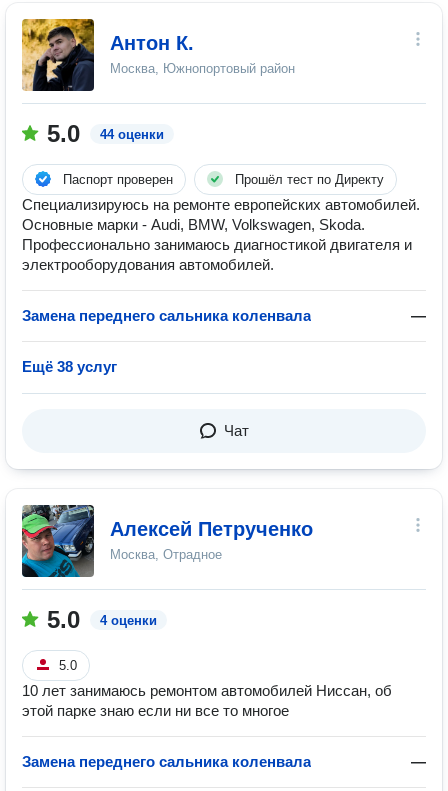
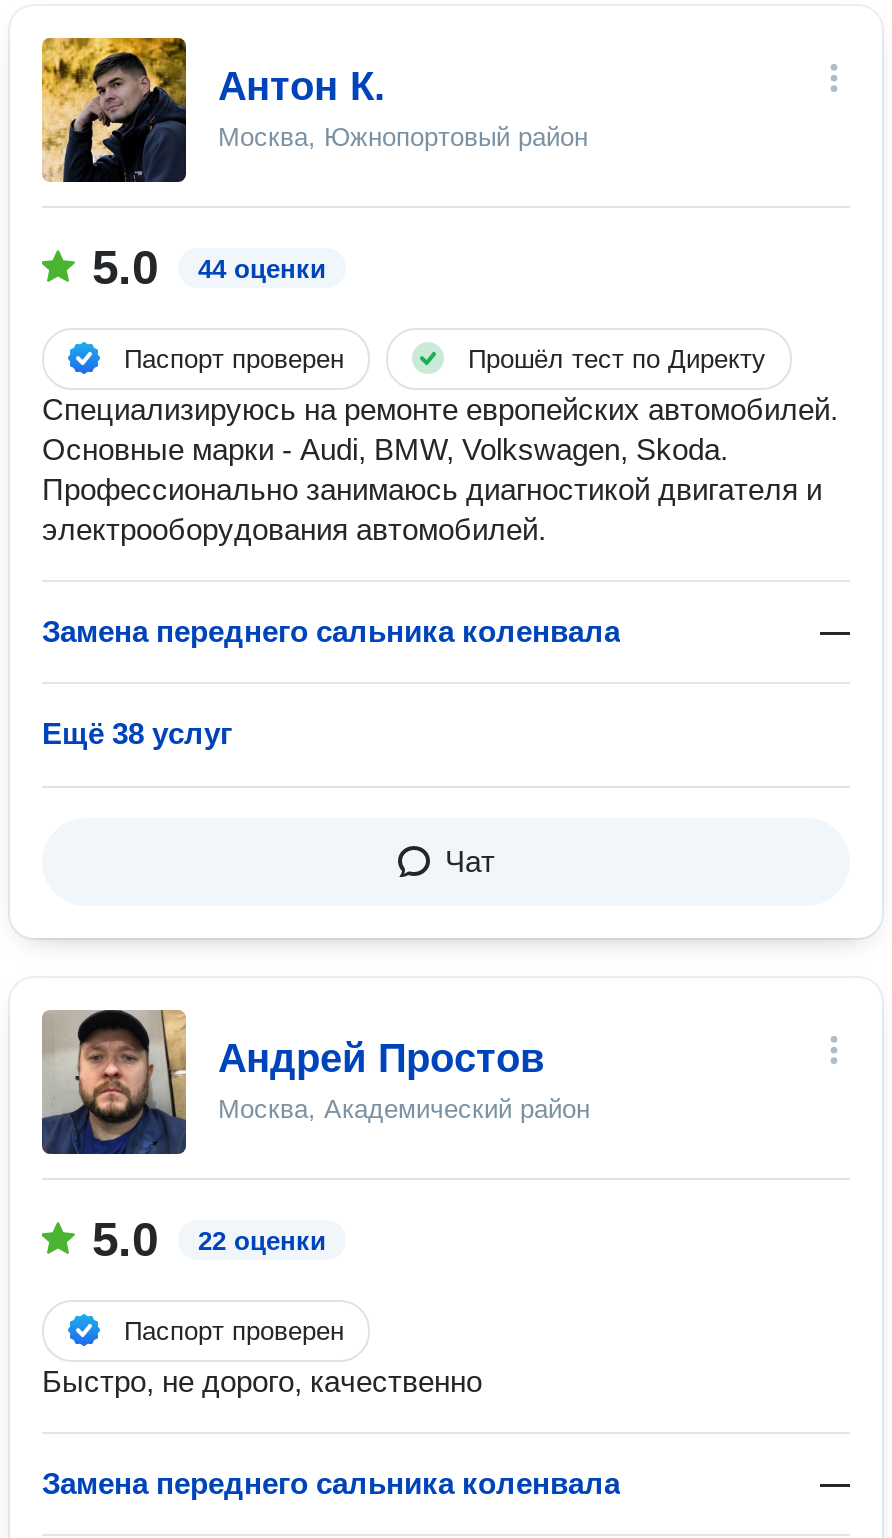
[21,504,313,577] [image] | Алексей Петрученко | Москва, Отрадное -> [40,1008,590,1154] [image] | Андрей Простов | Москва, Академический район
[47,606,157,633] 5.0 4 оценки -> [92,1212,326,1266] 5.0 22 оценки
[59,658,77,673] 5.0 -> [124,1316,344,1346] Паспорт проверен
[22,682,392,719] 10 лет занимаюсь ремонтом автомобилей Ниссан, об | этой парке знаю если ни все то многое -> [42,1364,482,1398] Быстро, не дорого, качественно

